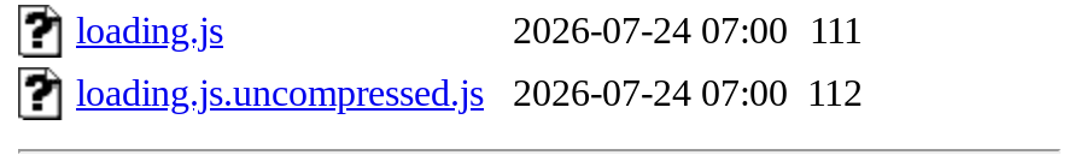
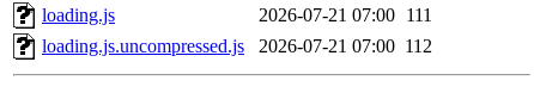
[513,11,863,51] 2026-07-24 07:00 111 -> [259,5,432,26] 2026-07-21 07:00 111
[76,73,863,114] loading.js.uncompressed.js 2026-07-24 07:00 112 -> [42,36,432,57] loading.js.uncompressed.js 2026-07-21 07:00 112

